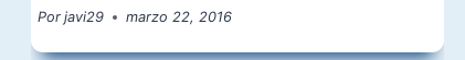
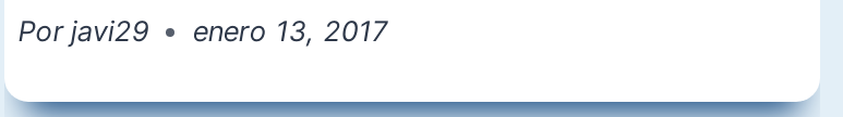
[38,9,232,25] Por javi29 marzo 22, 2016 -> [18,16,387,48] Por javi29 enero 13, 2017

